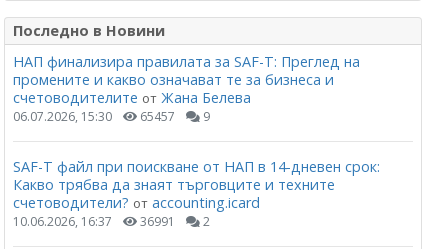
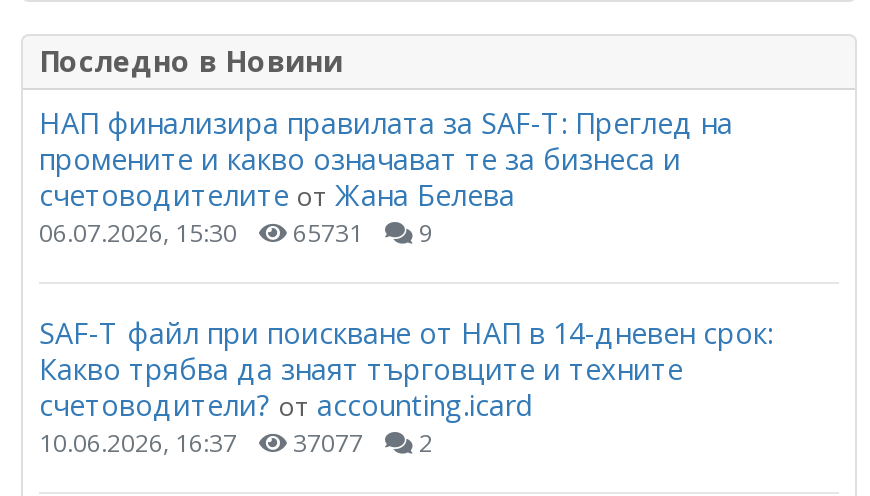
[13,108,210,125] 06.07.2026, 15:30 65457 9 -> [39,217,433,251] 06.07.2026, 15:30 65731 9
[13,213,210,230] 10.06.2026, 16:37 36991 2 -> [39,427,433,461] 10.06.2026, 16:37 37077 2

